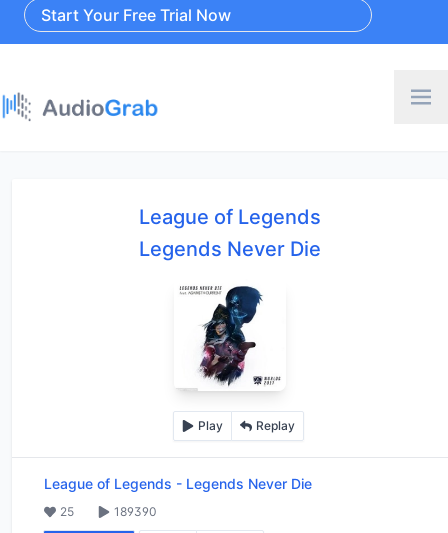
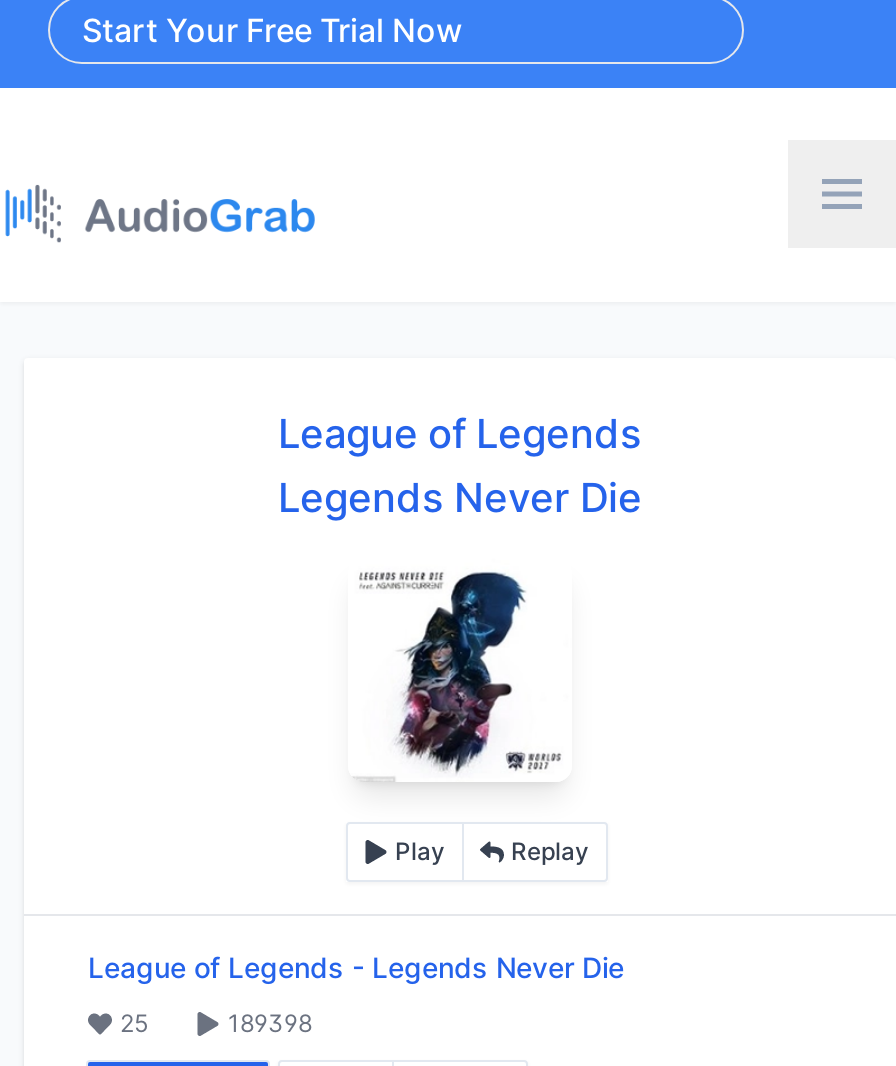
[114,504,157,519] 189390 -> [228,1008,312,1038] 189398

